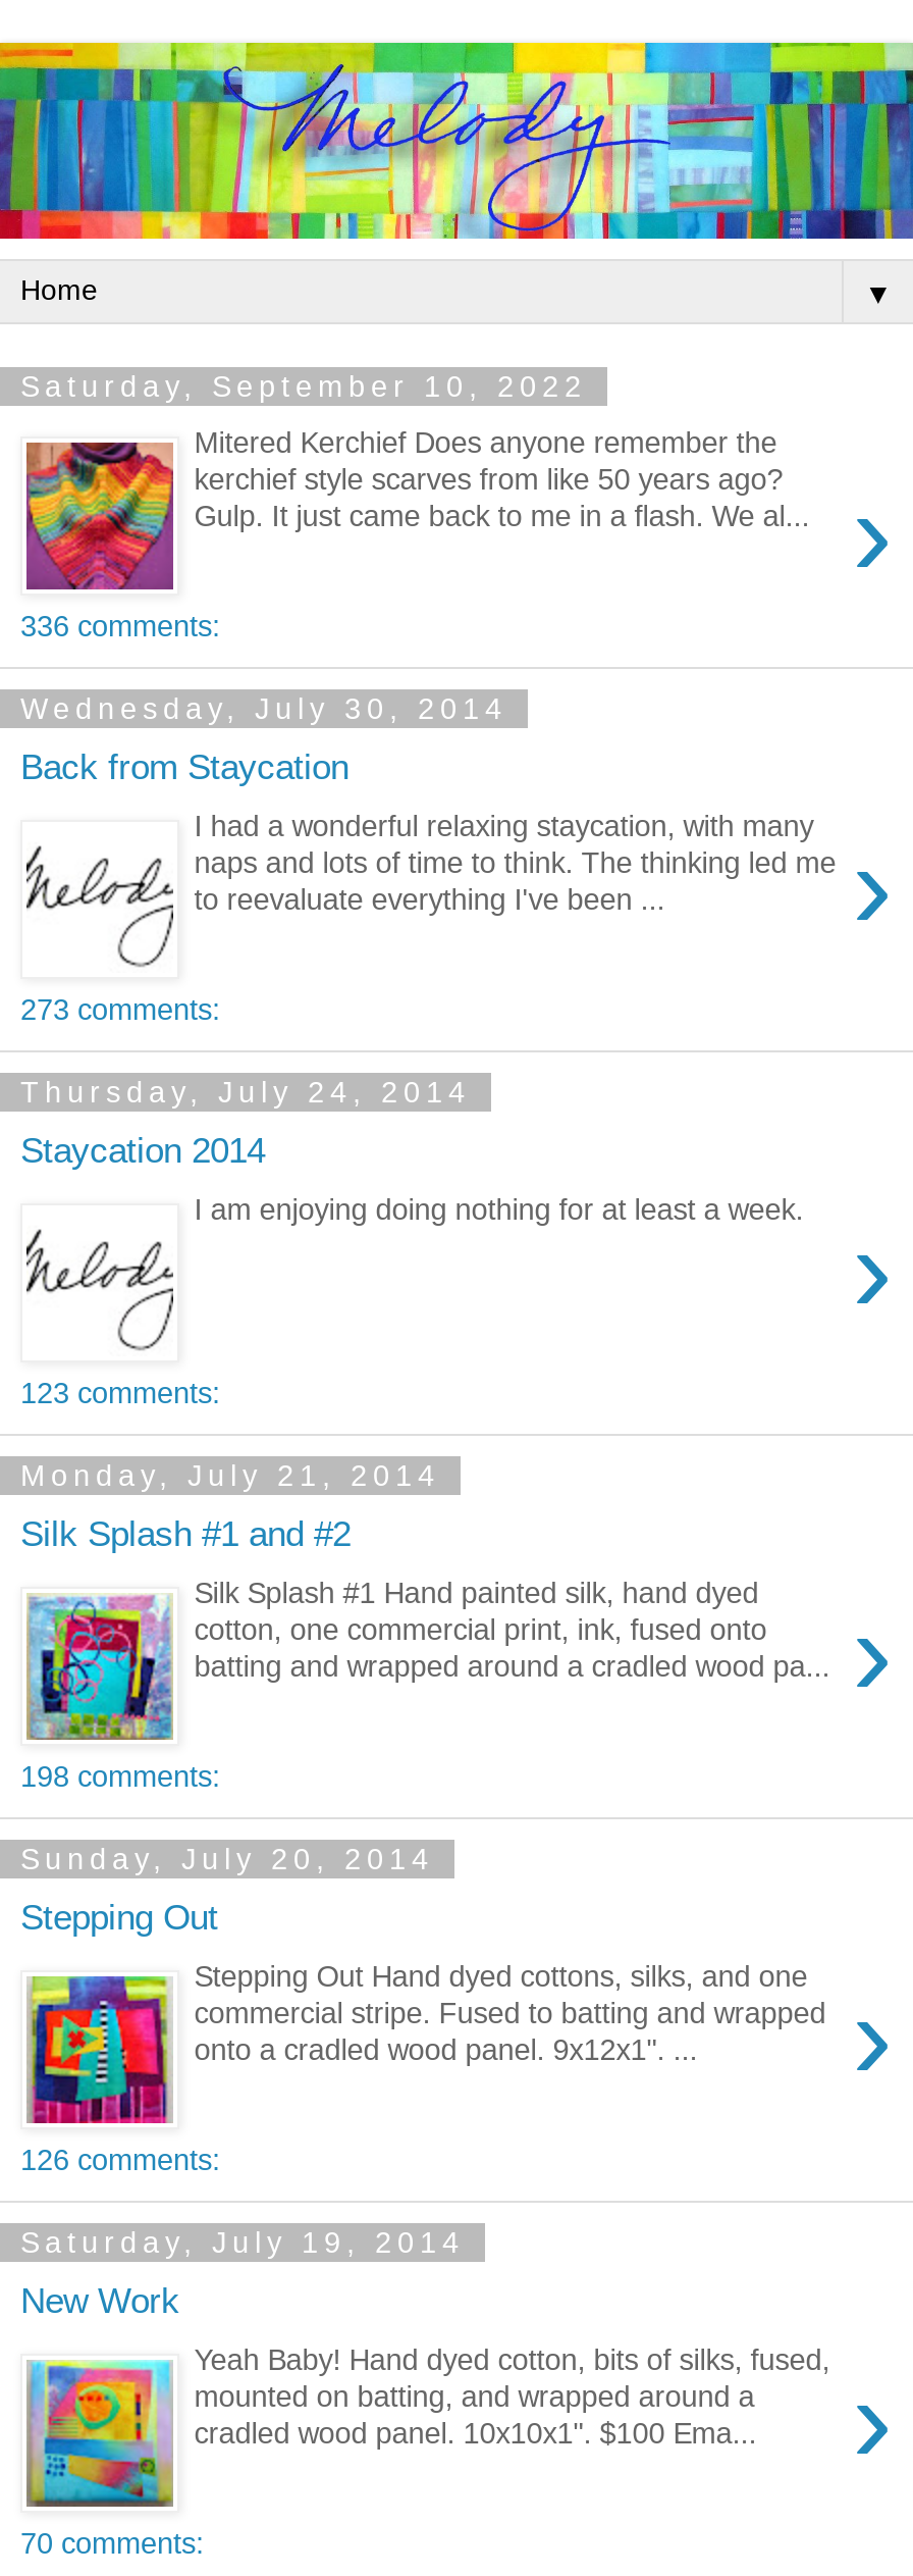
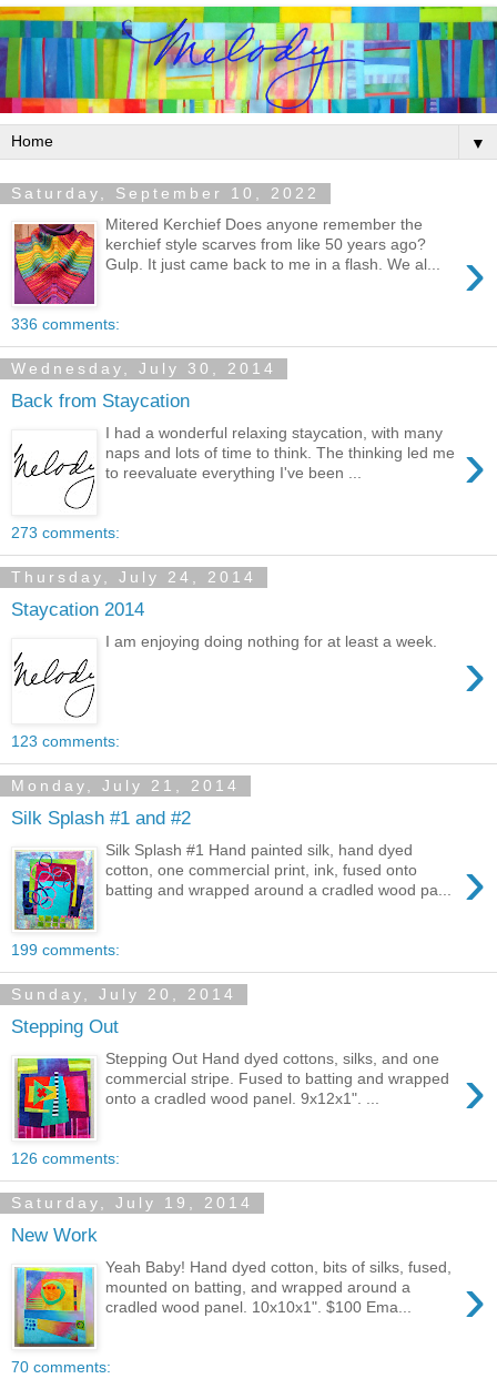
[20,1759,220,1792] 198 comments: -> [11,940,120,958] 199 comments:

